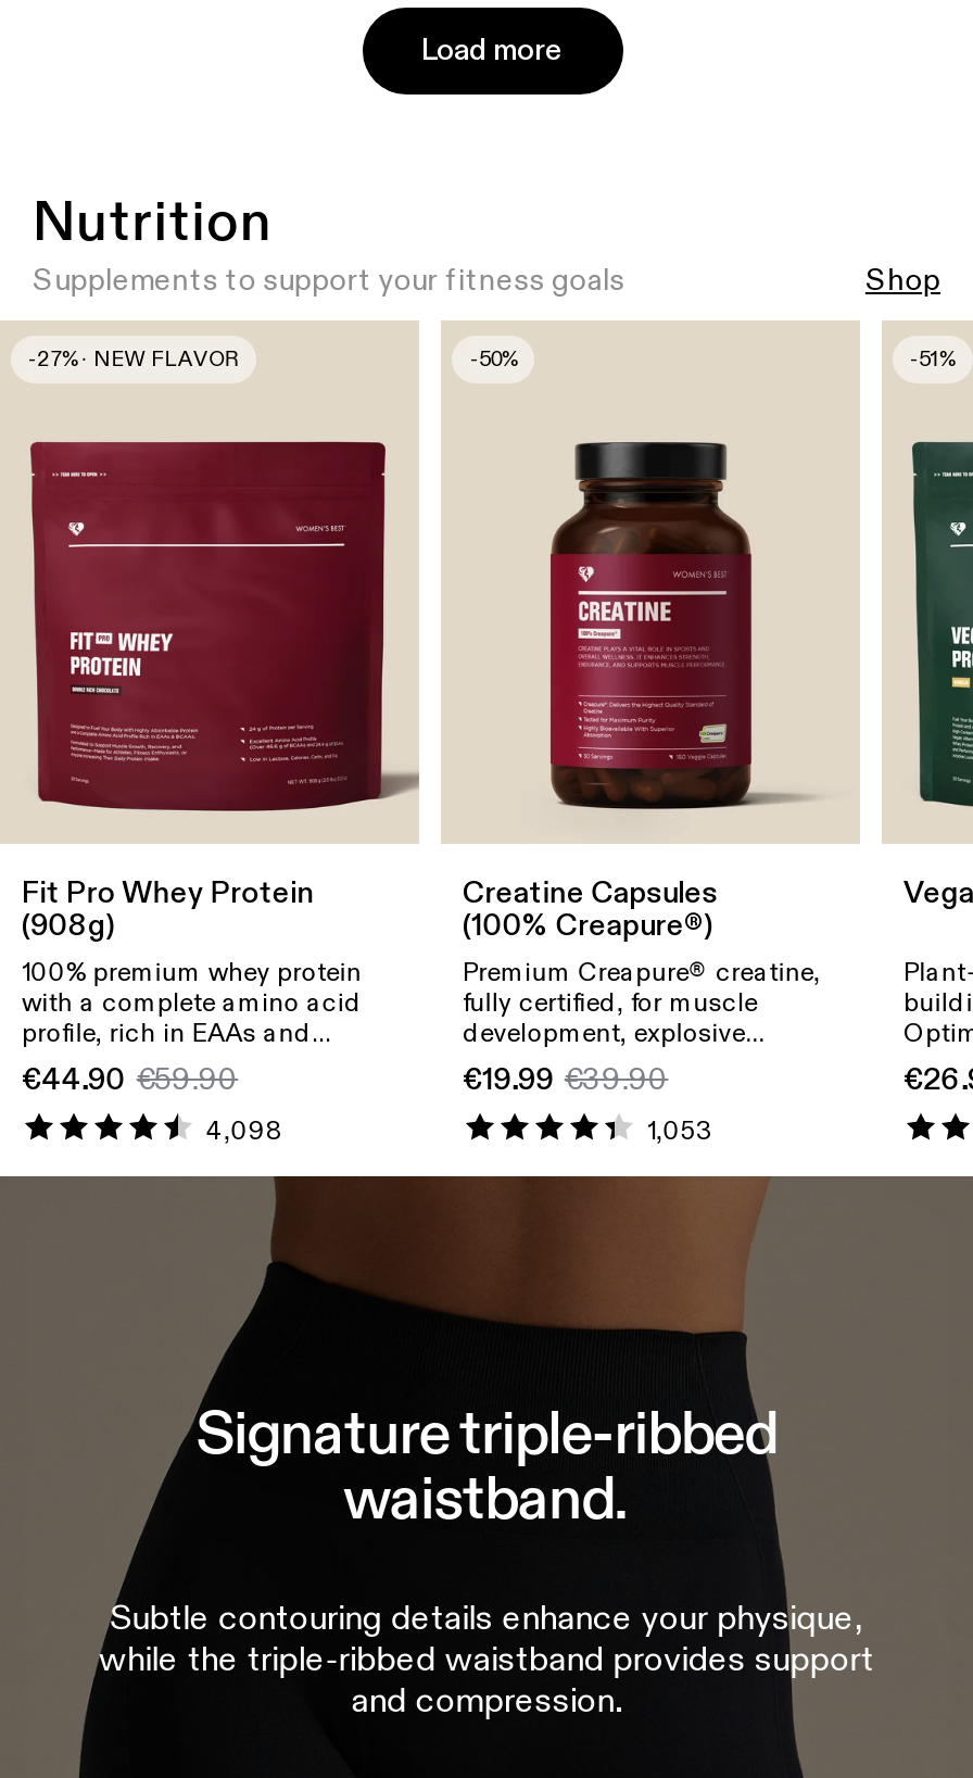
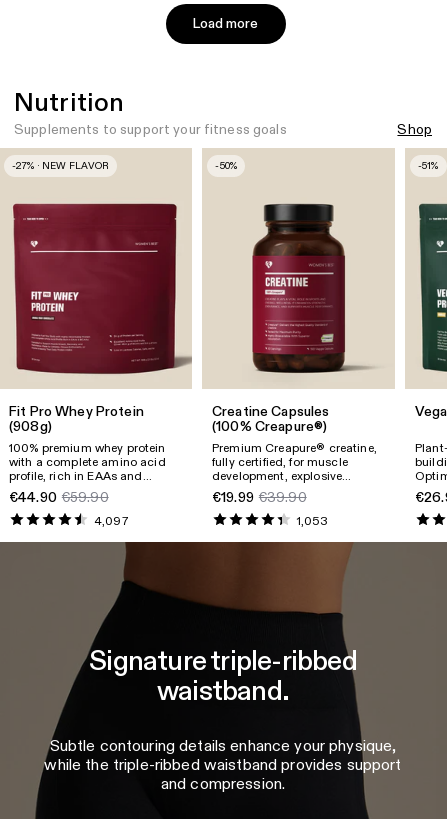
[206,1112,284,1147] 4,098 -> [94,512,129,528] 4,097

